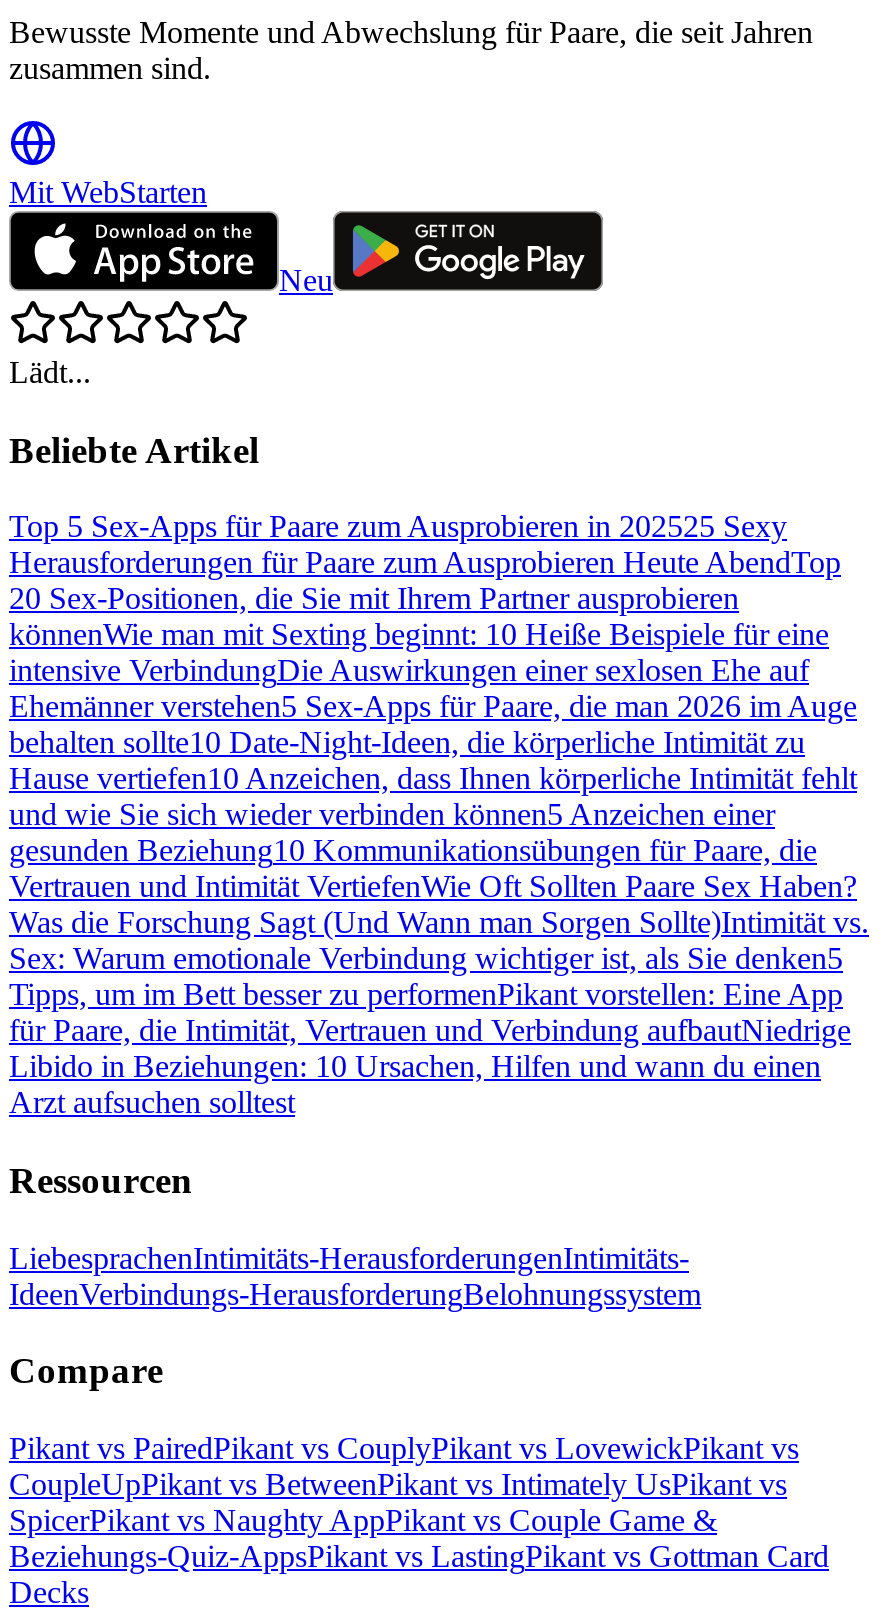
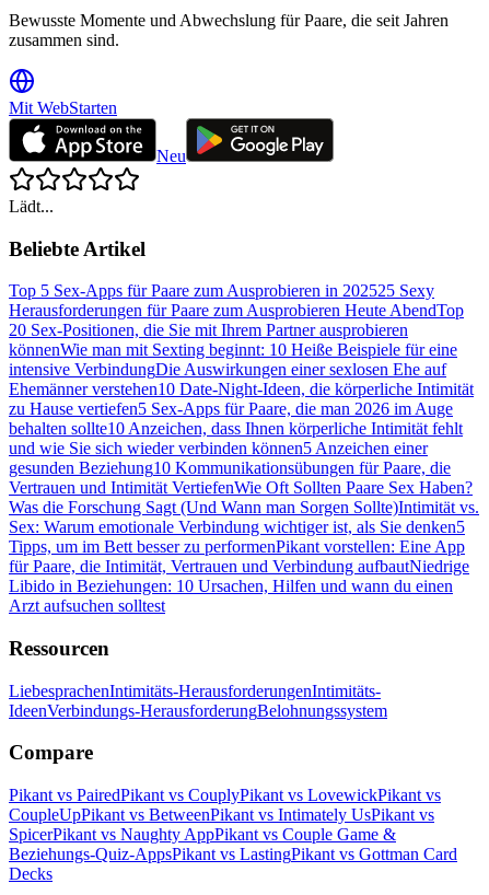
[9,689,857,795] Ehemänner verstehen5 Sex-Apps für Paare, die man 2026 im Auge | behalten sollte10 Date-Night-Ideen, die körperliche Intimität zu | Hause vertiefen10 Anzeichen, dass Ihnen körperliche Intimität fehlt -> [9,380,474,438] Ehemänner verstehen10 Date-Night-Ideen, die körperliche Intimität | zu Hause vertiefen5 Sex-Apps für Paare, die man 2026 im Auge | behalten sollte10 Anzeichen, dass Ihnen körperliche Intimität fehlt

